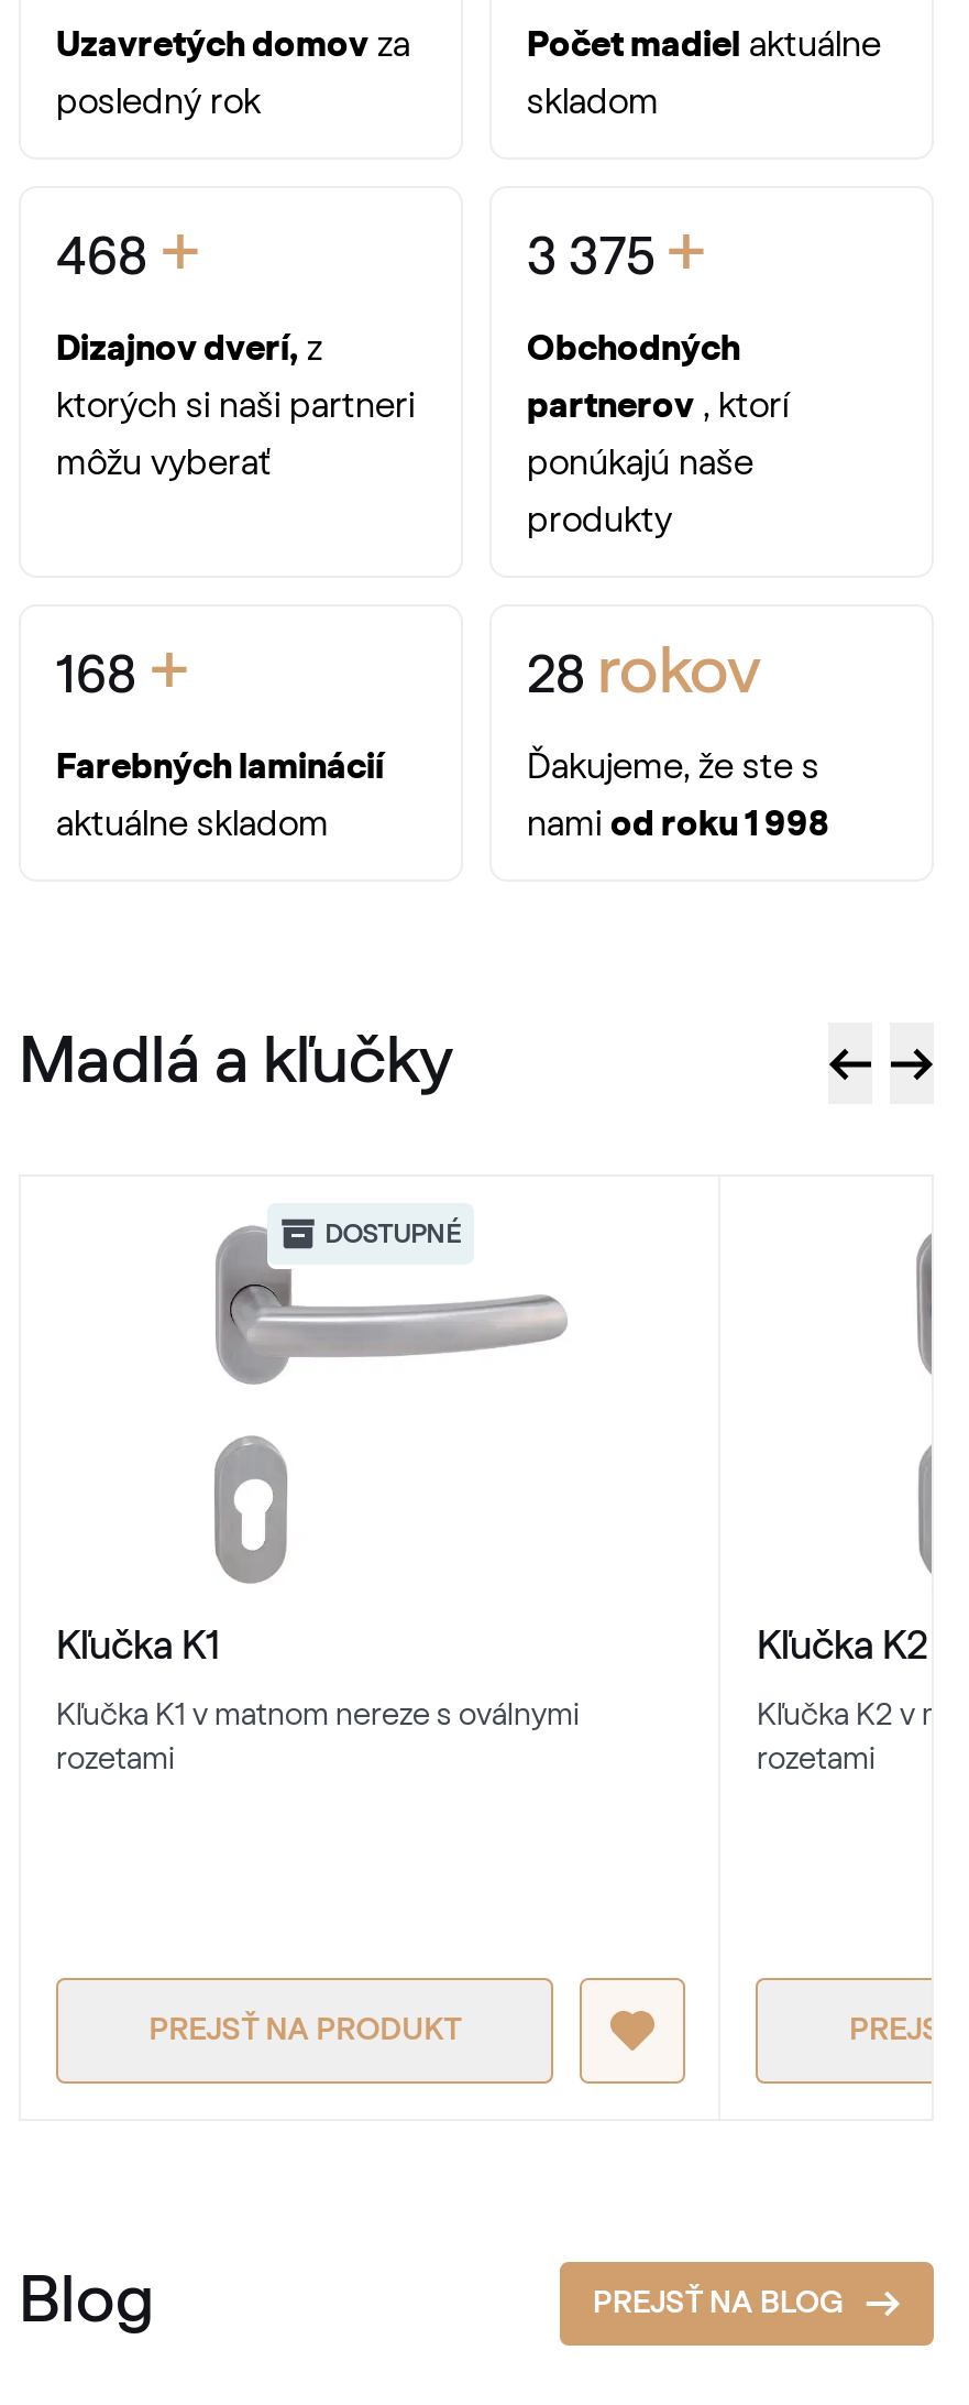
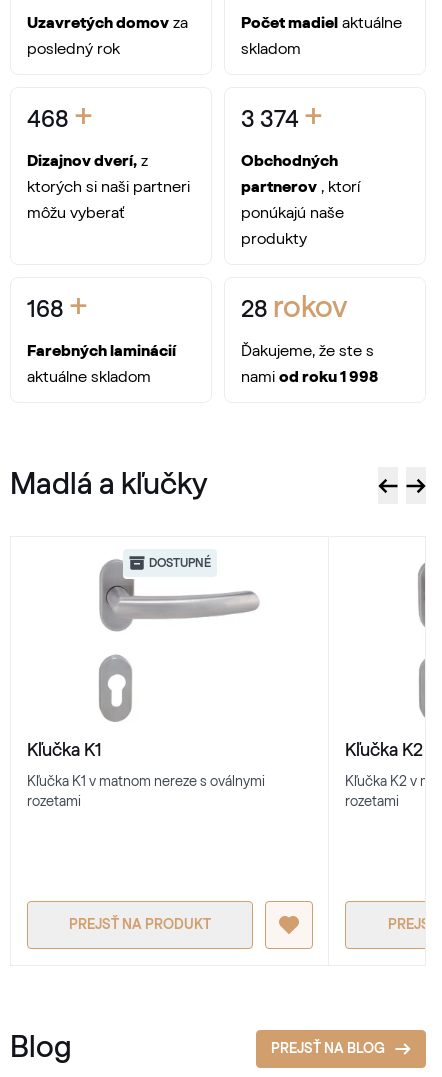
[527,222,707,288] 3 375 + -> [241,103,323,133] 3 374 +

